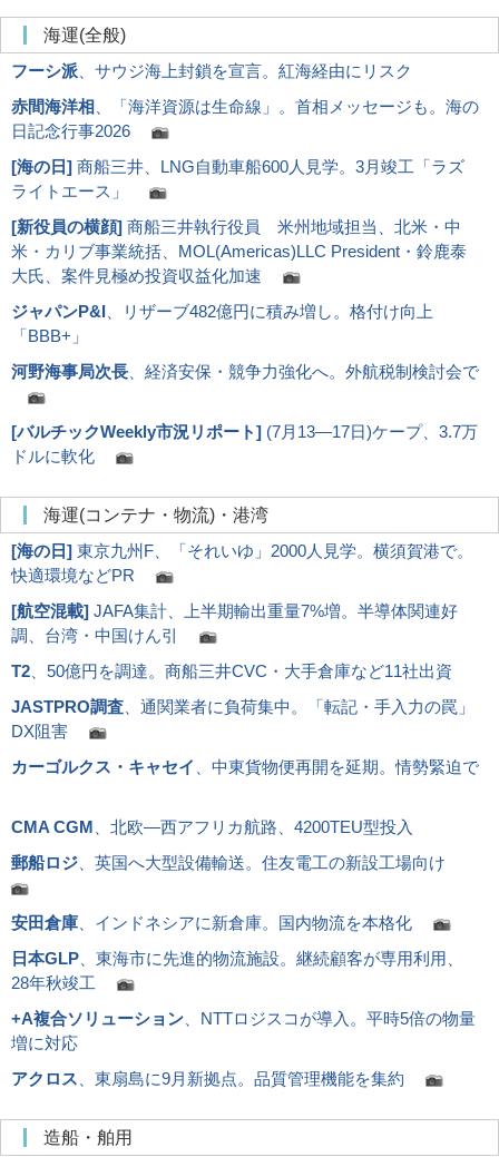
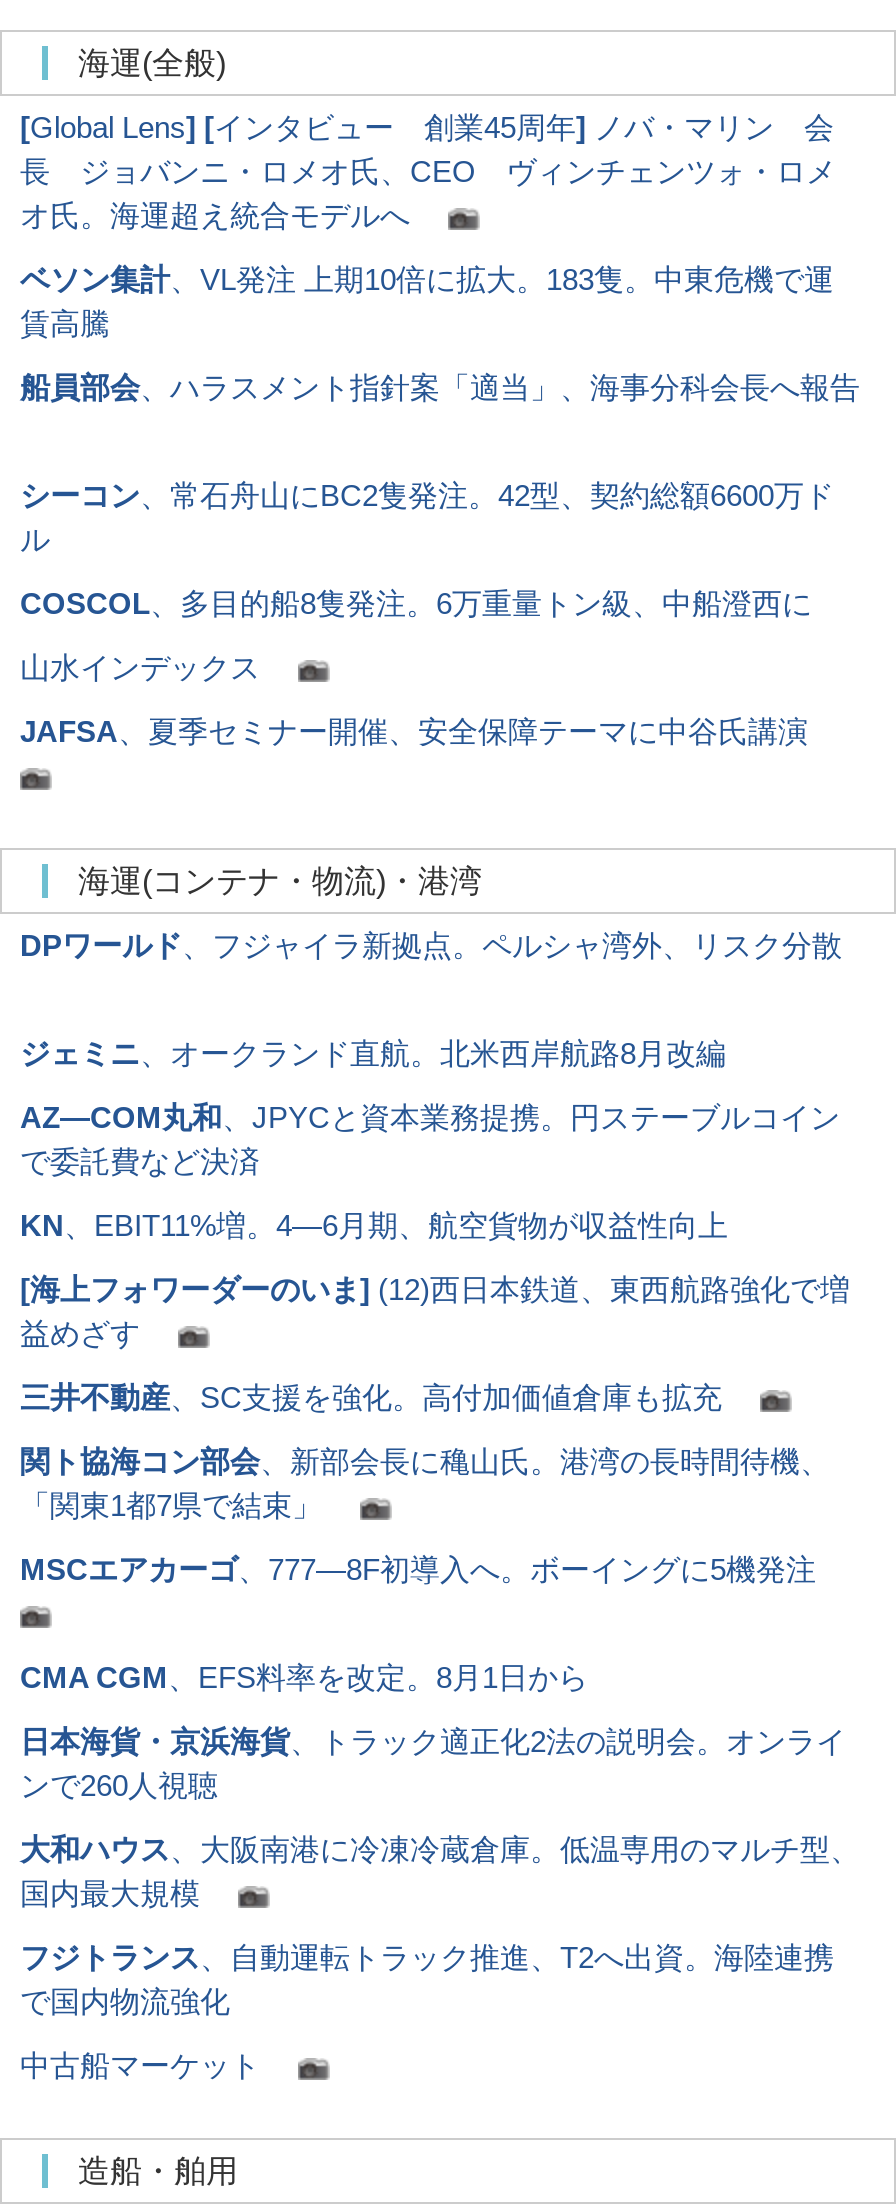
[11,62,433,81] フーシ派、サウジ海上封鎖を宣言。紅海経由にリスク -> [20,111,836,233] [Global Lens] [インタビュー 創業45周年]ノバ・マリン 会 | 長 ジョバンニ・ロメオ氏、CEO ヴィンチェンツォ・ロメ | オ氏。海運超え統合モデルへ
[11,97,479,141] 赤間海洋相、「海洋資源は生命線」。首相メッセージも。海の | 日記念行事2026 -> [20,263,834,341] ベソン集計、VL発注 上期10倍に拡大。183隻。中東危機で運 | 賃高騰
[11,157,464,201] [海の日]商船三井、LNG自動車船600人見学。3月竣工「ラズ | ライトエース」 -> [20,371,860,405] 船員部会、ハラスメント指針案「適当」、海事分科会長へ報告
[11,218,467,286] [新役員の横顔]商船三井執行役員 米州地域担当、北米・中 | 米・カリブ事業統括、MOL(Americas)LLC President・鈴鹿泰 | 大氏、案件見極め投資収益化加速 -> [20,479,834,557] シーコン、常石舟山にBC2隻発注。42型、契約総額6600万ド | ル
[11,302,433,346] ジャパンP&I、リザーブ482億円に積み増し。格付け向上 | 「BBB+」 -> [20,587,850,621] COSCOL、多目的船8隻発注。6万重量トン級、中船澄西に
[11,362,479,381] 河野海事局次長、経済安保・競争力強化へ。外航税制検討会で -> [20,651,298,685] 山水インデックス
[11,422,478,466] [バルチックWeekly市況リポート] (7月13―17日)ケープ、3.7万 | ドルに軟化 -> [20,715,846,749] JAFSA、夏季セミナー開催、安全保障テーマに中谷氏講演
moved [61,506,268,525] -> [110,865,482,899]: 海運(コンテナ・物流)・港湾
[11,542,479,1088] [海の日]東京九州F、「それいゆ」2000人見学。横須賀港で。 | 快適環境などPR | [航空混載] JAFA集計、上半期輸出重量7%増。半導体関連好 | 調、台湾・中国けん引 | T2、50億円を調達。商船三井CVC・大手倉庫など11社出資 | JASTPRO調査、通関業者に負荷集中。「転記・手入力の罠」 | DX阻害 | カーゴルクス・キャセイ、中東貨物便再開を延期。情勢緊迫で | CMA CGM、北欧―西アフリカ航路、4200TEU型投入 | 郵船ロジ、英国へ大型設備輸送。住友電工の新設工場向け | 安田倉庫、インドネシアに新倉庫。国内物流を本格化 | 日本GLP、東海市に先進的物流施設。継続顧客が専用利用、 | 28年秋竣工 | +A複合ソリューション、NTTロジスコが導入。平時5倍の物量 | 増に対応 | アクロス、東扇島に9月新拠点。品質管理機能を集約 -> [20,929,860,2083] DPワールド、フジャイラ新拠点。ペルシャ湾外、リスク分散 | ジェミニ、オークランド直航。北米西岸航路8月改編 | AZ―COM丸和、JPYCと資本業務提携。円ステーブルコイン | で委託費など決済 | KN、EBIT11%増。4―6月期、航空貨物が収益性向上 | [海上フォワーダーのいま] (12)西日本鉄道、東西航路強化で増 | 益めざす | 三井不動産、SC支援を強化。高付加価値倉庫も拡充 | 関ト協海コン部会、新部会長に穐山氏。港湾の長時間待機、 | 「関東1都7県で結束」 | MSCエアカーゴ、777―8F初導入へ。ボーイングに5機発注 | CMA CGM、EFS料率を改定。8月1日から | 日本海貨・京浜海貨、トラック適正化2法の説明会。オンライ | ンで260人視聴 | 大和ハウス、大阪南港に冷凍冷蔵倉庫。低温専用のマルチ型、 | 国内最大規模 | フジトランス、自動運転トラック推進、T2へ出資。海陸連携 | で国内物流強化 | 中古船マーケット

